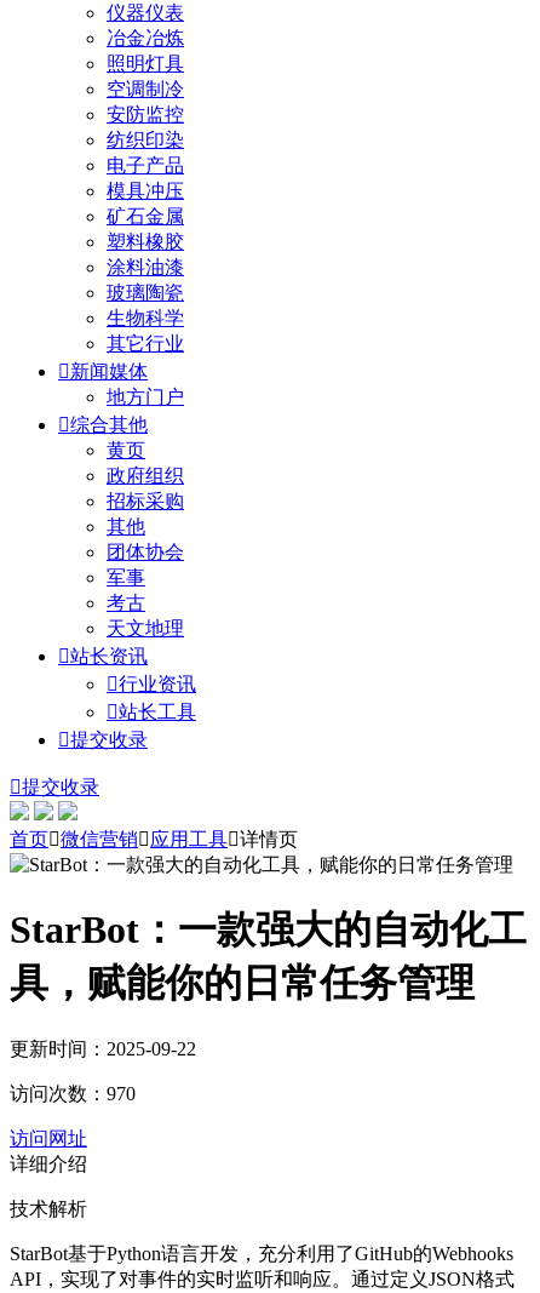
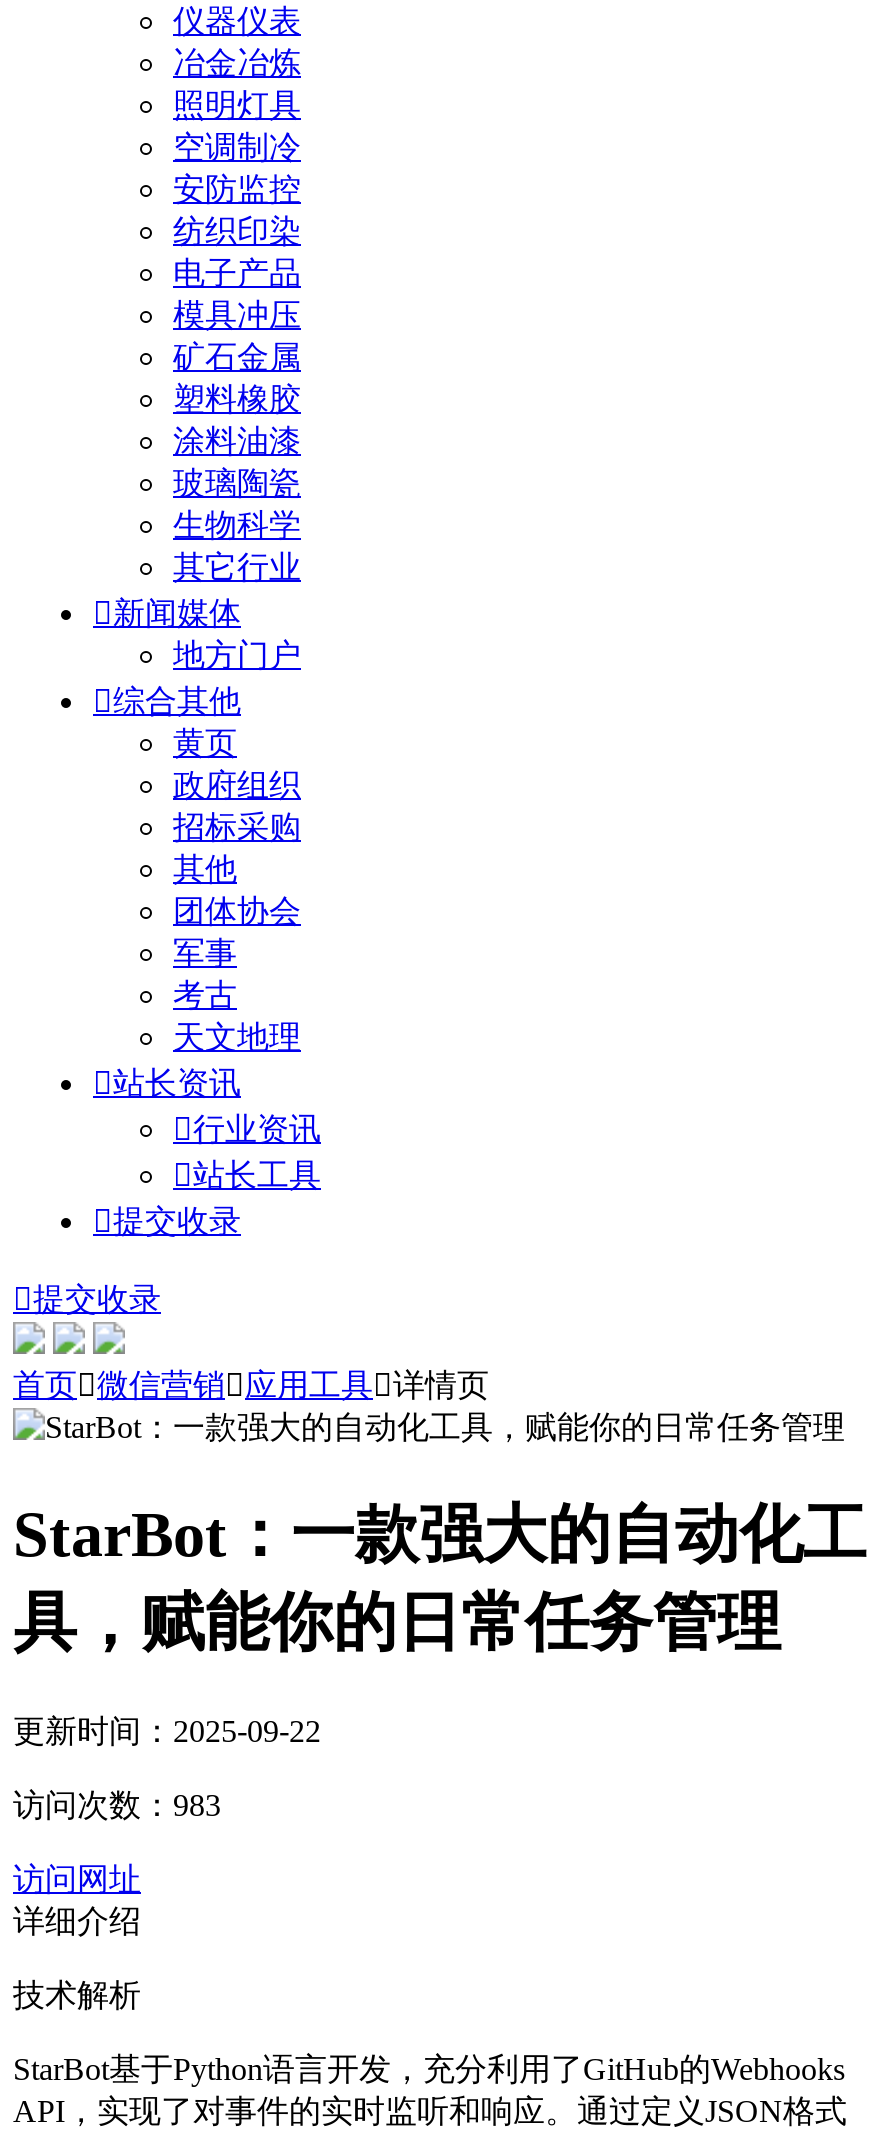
[10,1083,136,1104] 访问次数：970 -> [13,1788,221,1822] 访问次数：983

